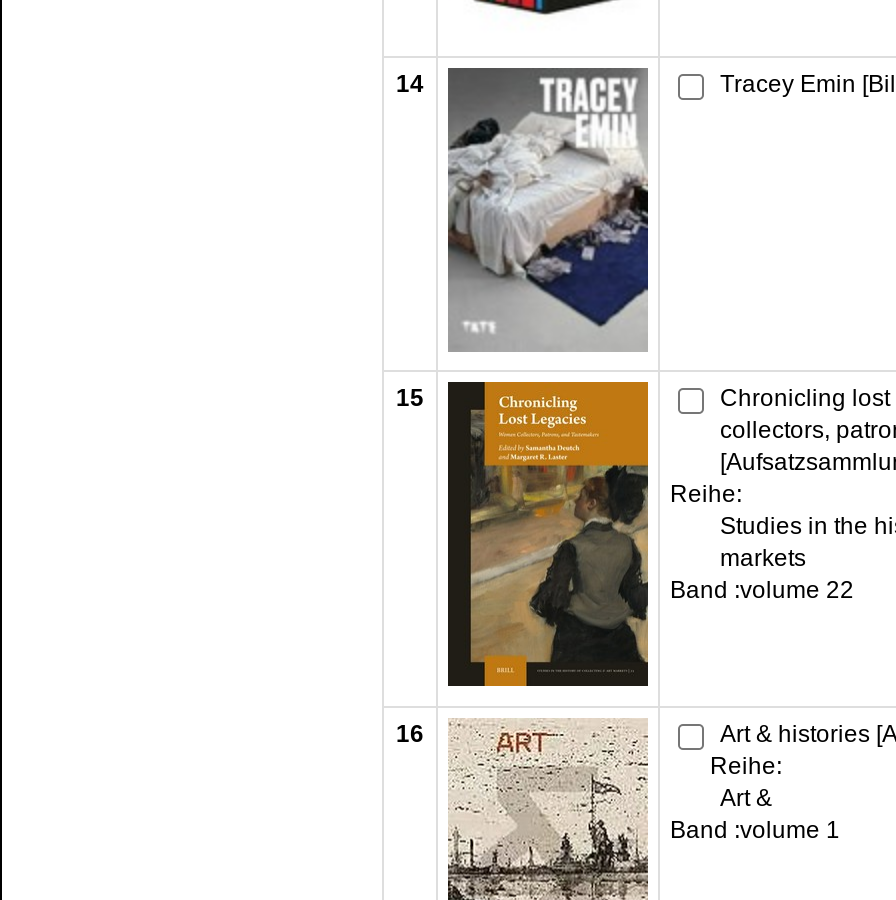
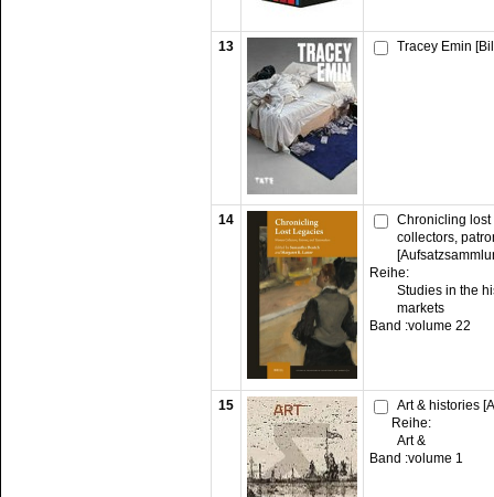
[396,70,424,98] 14 -> [218,38,234,54] 13
[396,384,424,412] 15 -> [218,212,234,227] 14
[396,720,424,748] 16 -> [218,397,234,413] 15

